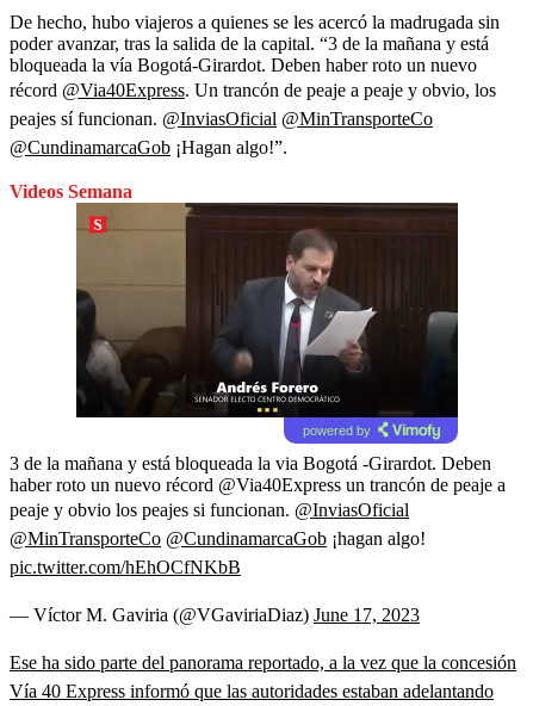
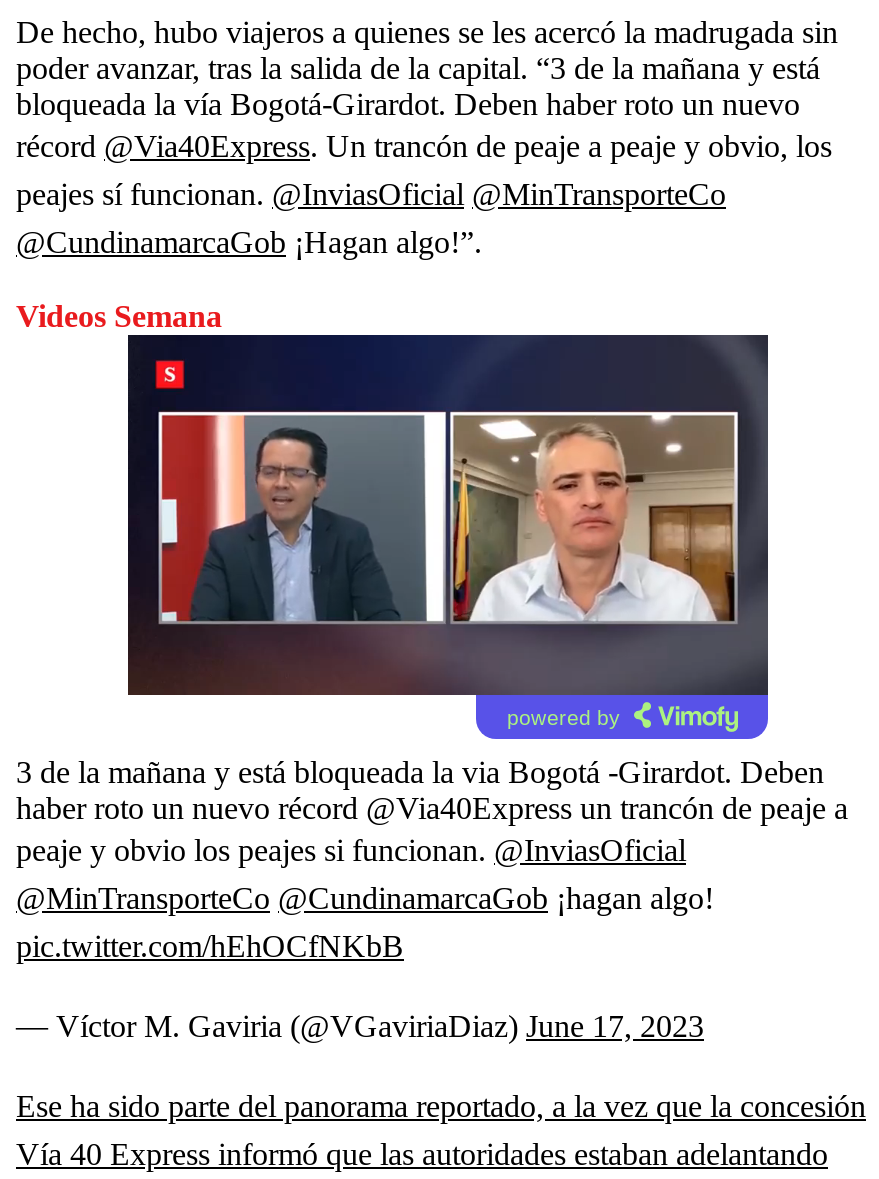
[75,202,458,417] [image] -> [126,333,768,695] [image]

